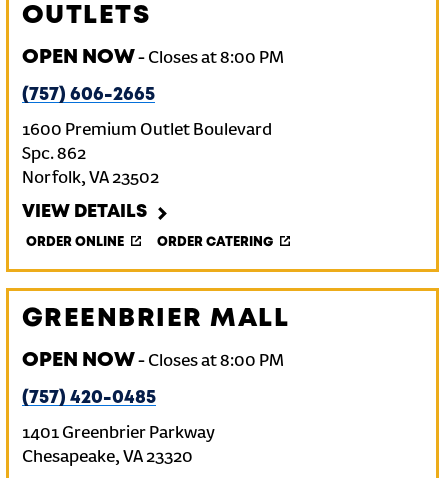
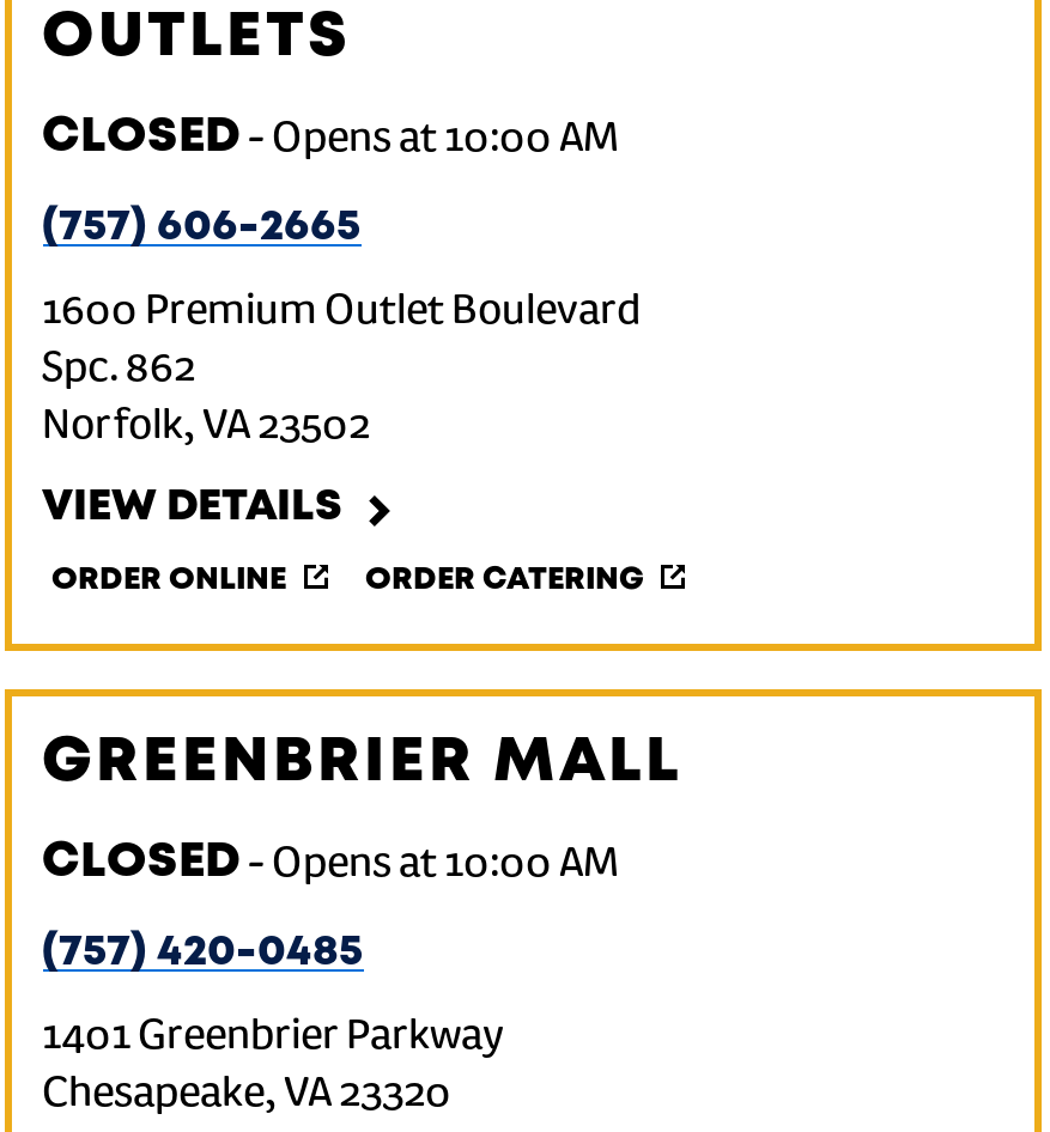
[21,48,283,69] OPEN NOW - Closes at 8:00 PM -> [42,115,619,165] CLOSED - Opens at 10:00 AM
[21,351,283,372] OPEN NOW - Closes at 8:00 PM -> [42,840,619,890] CLOSED - Opens at 10:00 AM

